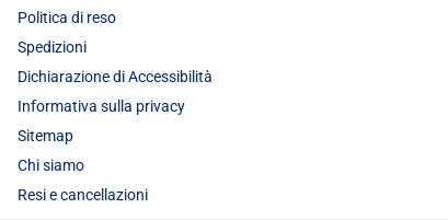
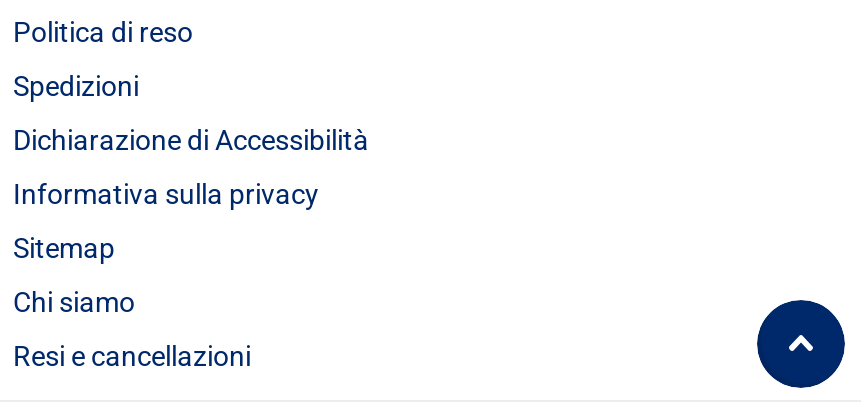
none -> [755,298,847,390] [image]

